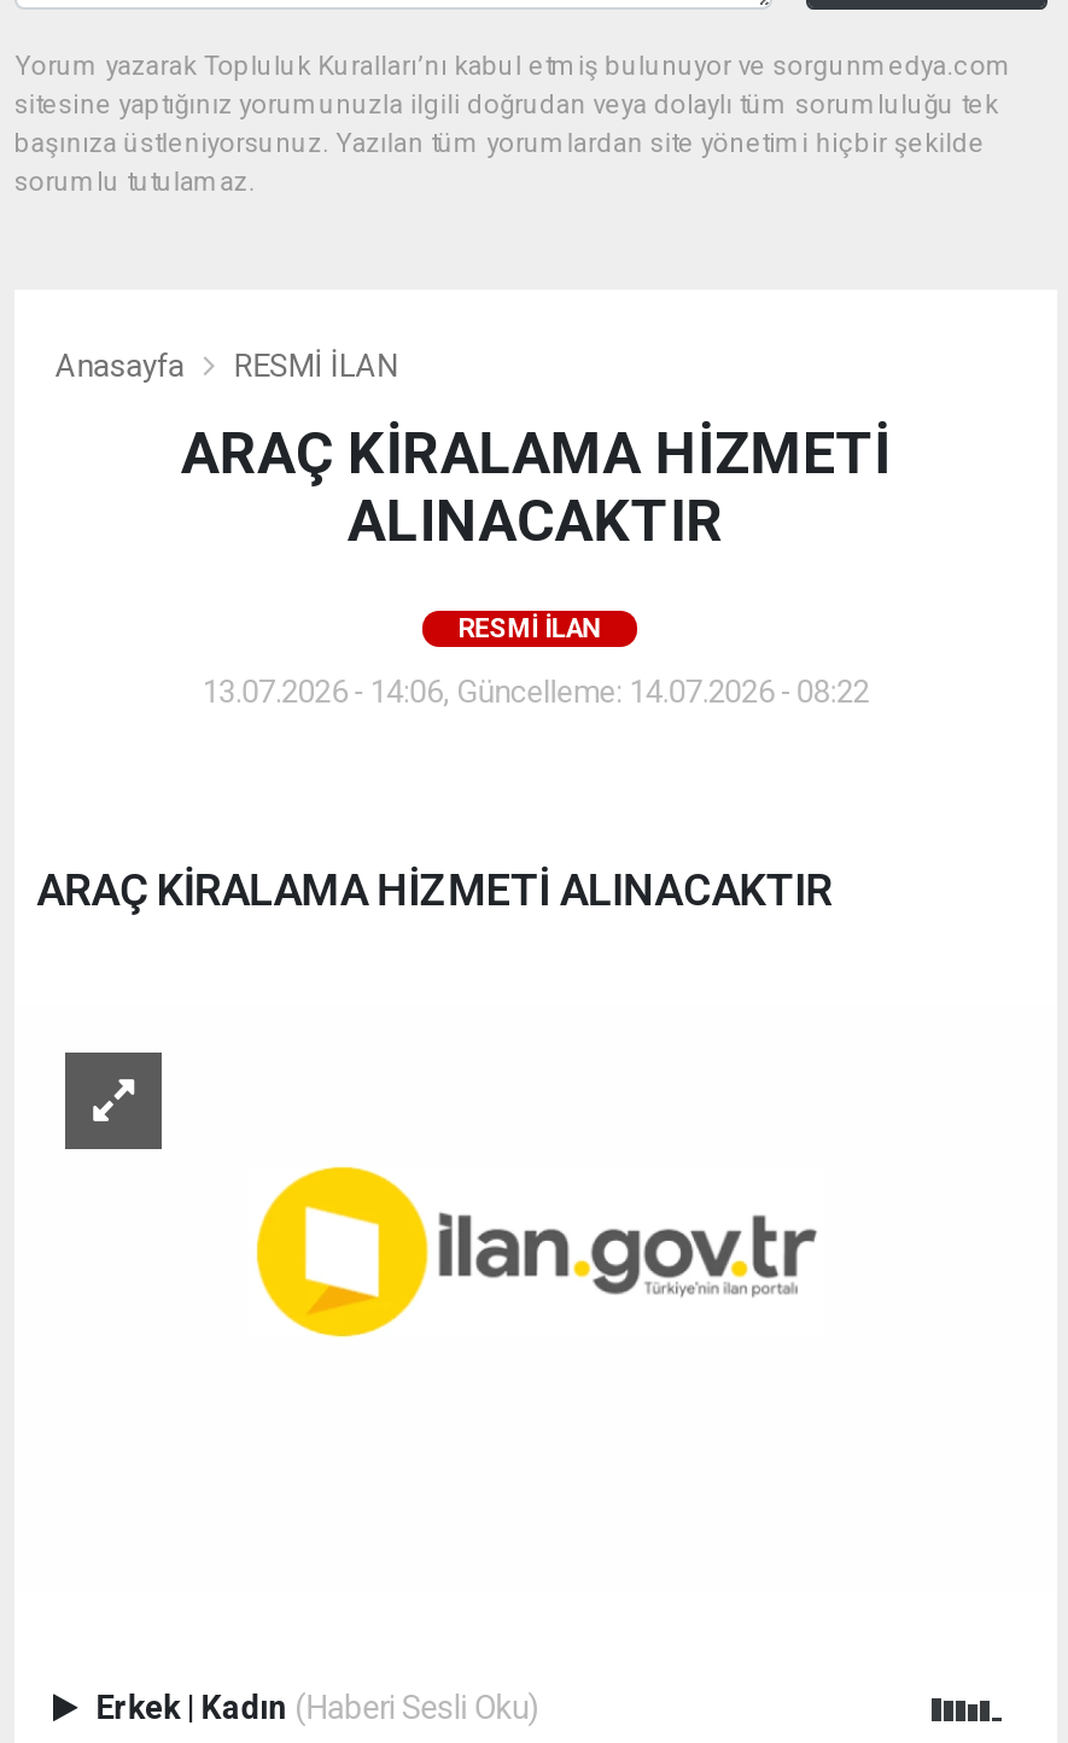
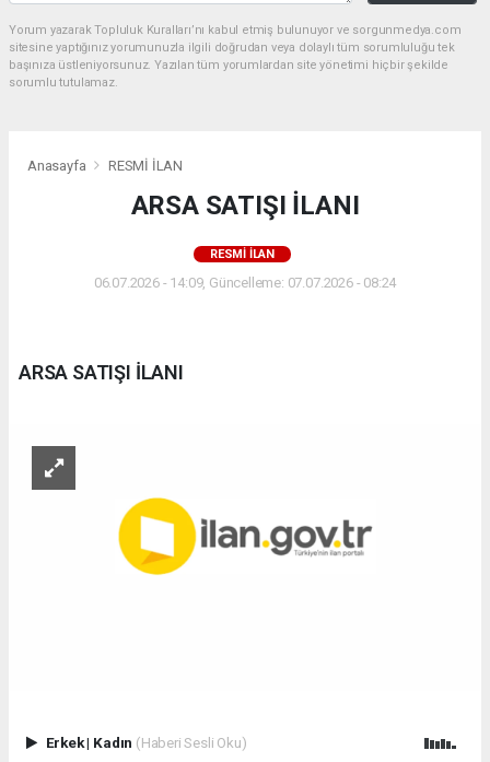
[181,421,891,556] ARAÇ KİRALAMA HİZMETİ | ALINACAKTIR -> [131,191,359,221] ARSA SATIŞI İLANI
[202,674,869,710] 13.07.2026 - 14:06, Güncelleme: 14.07.2026 - 08:22 -> [94,275,396,291] 06.07.2026 - 14:09, Güncelleme: 07.07.2026 - 08:24
[36,865,832,916] ARAÇ KİRALAMA HİZMETİ ALINACAKTIR -> [19,361,184,384] ARSA SATIŞI İLANI

